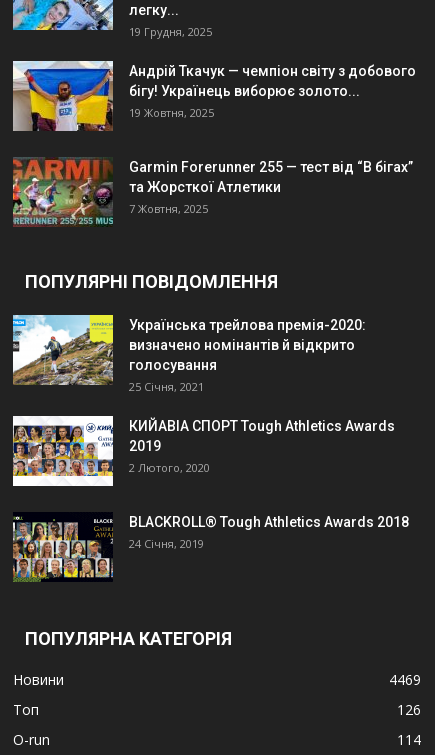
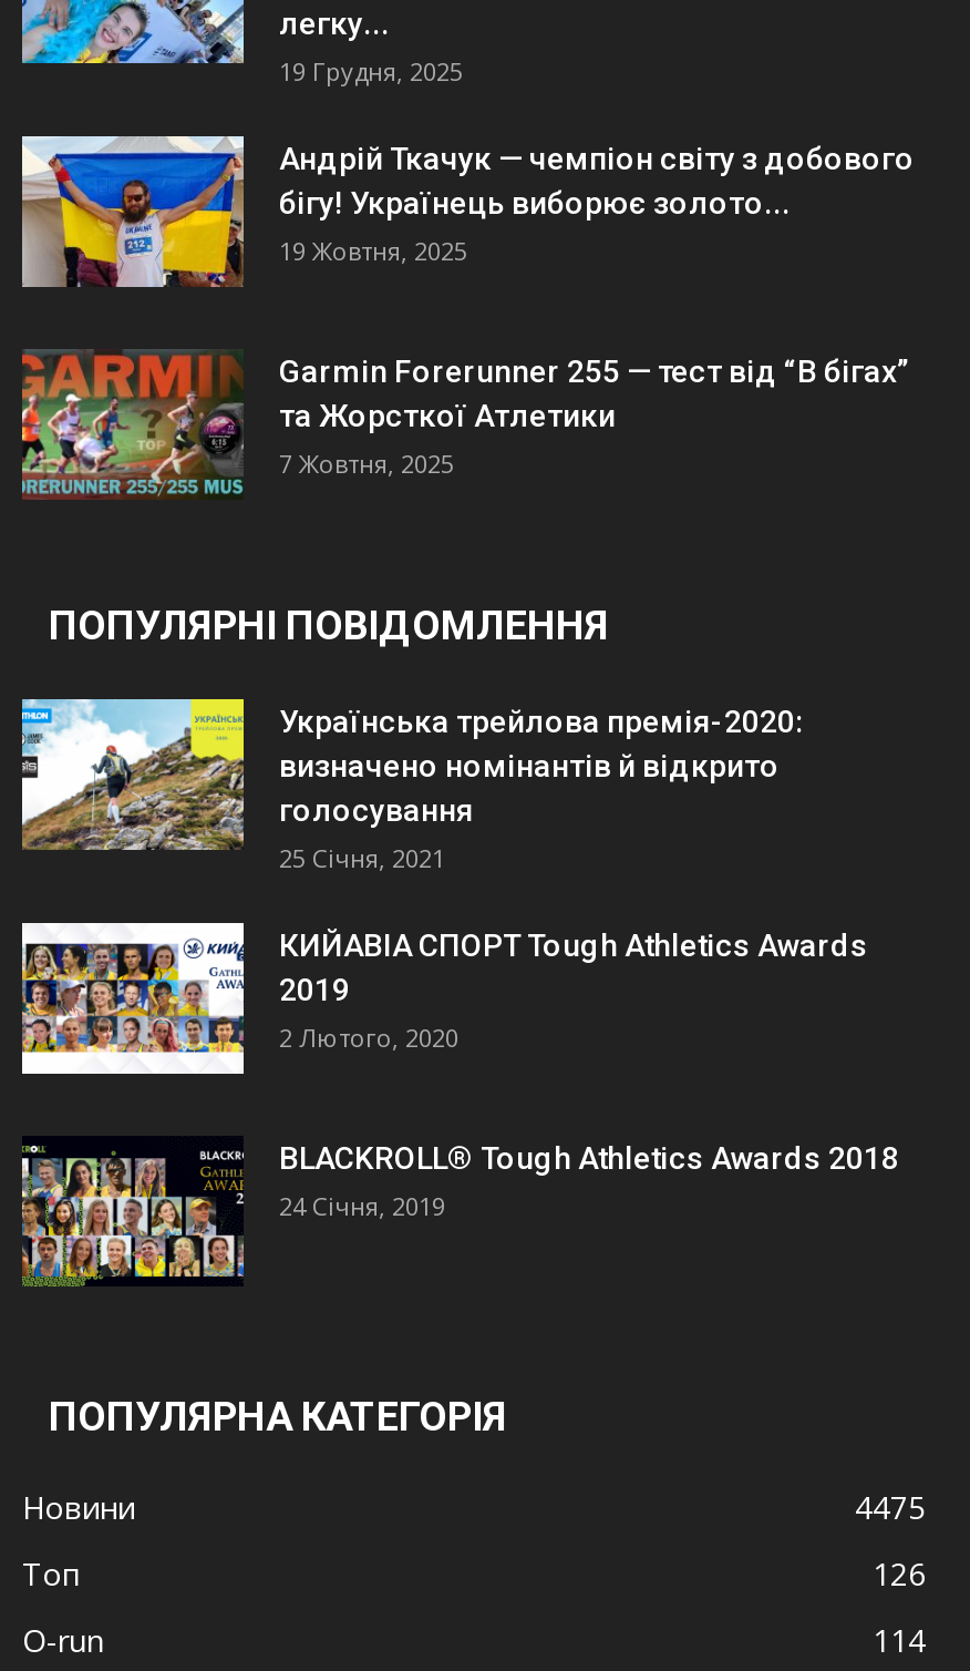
[389,670,421,689] 4469 -> [855,1486,926,1528] 4475

